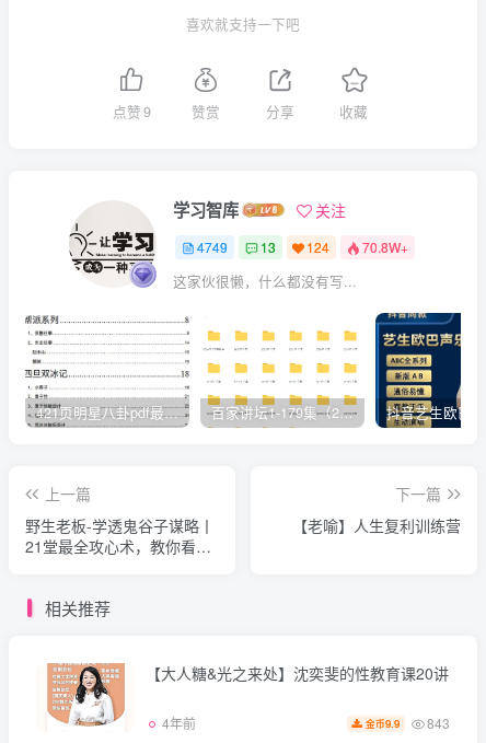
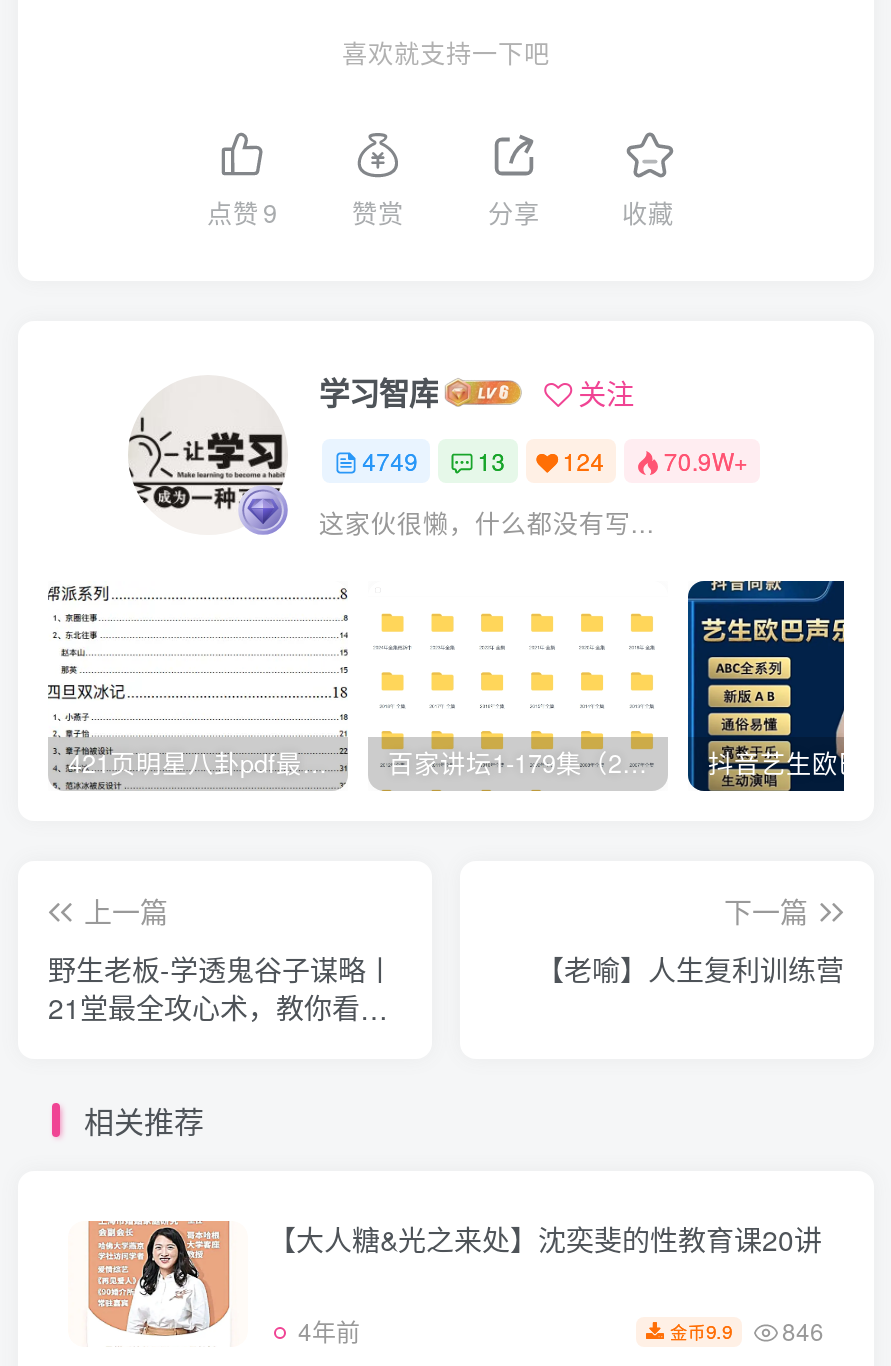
[197,238,408,257] 4749 13 124 70.8W+ -> [362,444,748,478] 4749 13 124 70.9W+
[366,714,450,732] 金币9.9 843 -> [670,1313,824,1347] 金币9.9 846

